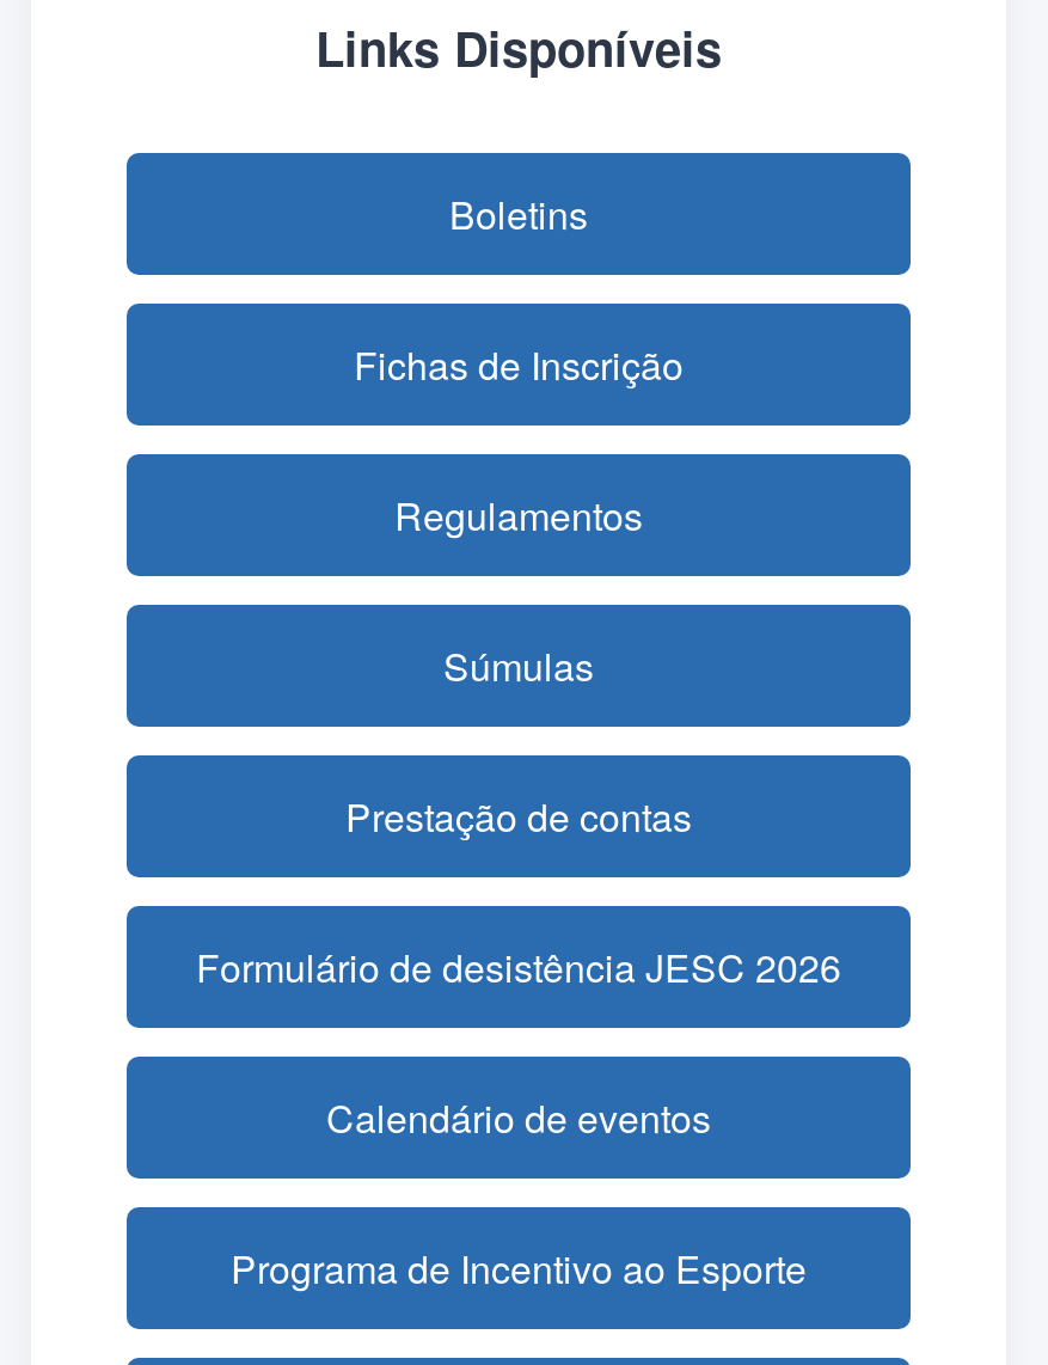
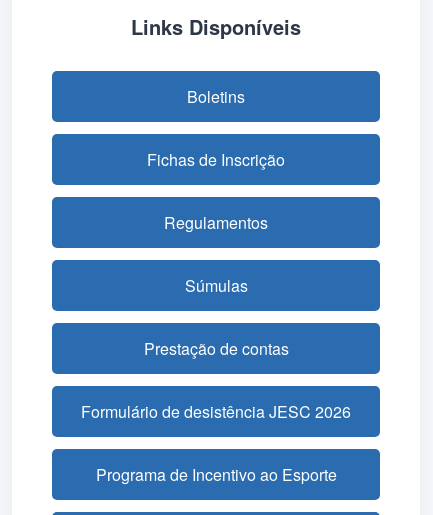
[326,1090,711,1145] Calendário de eventos -> none

